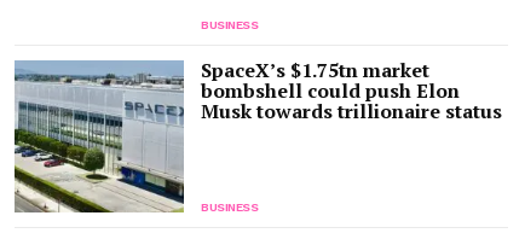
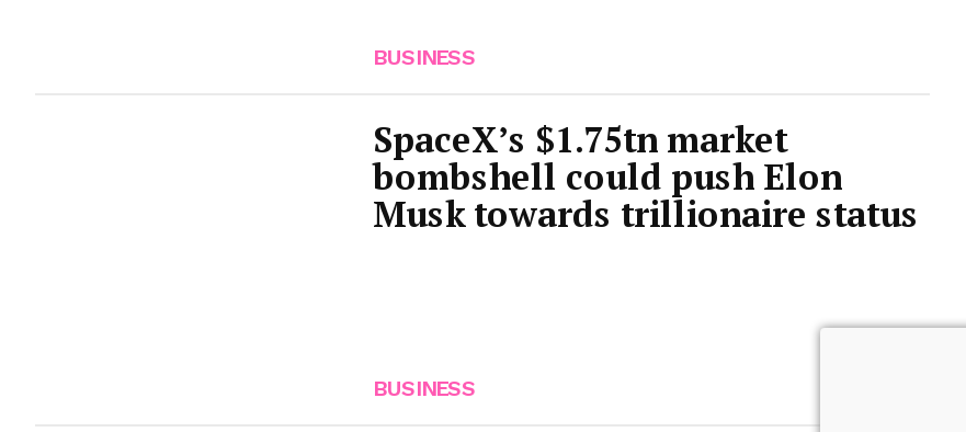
[13,59,185,214] [image] -> none

